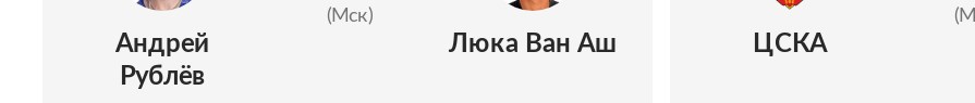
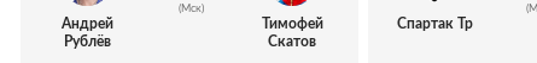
[449,30,617,56] Люка Ван Аш -> [261,17,323,49] Тимофей | Скатов
[753,30,827,56] ЦСКА -> [396,17,472,31] Спартак Тр

